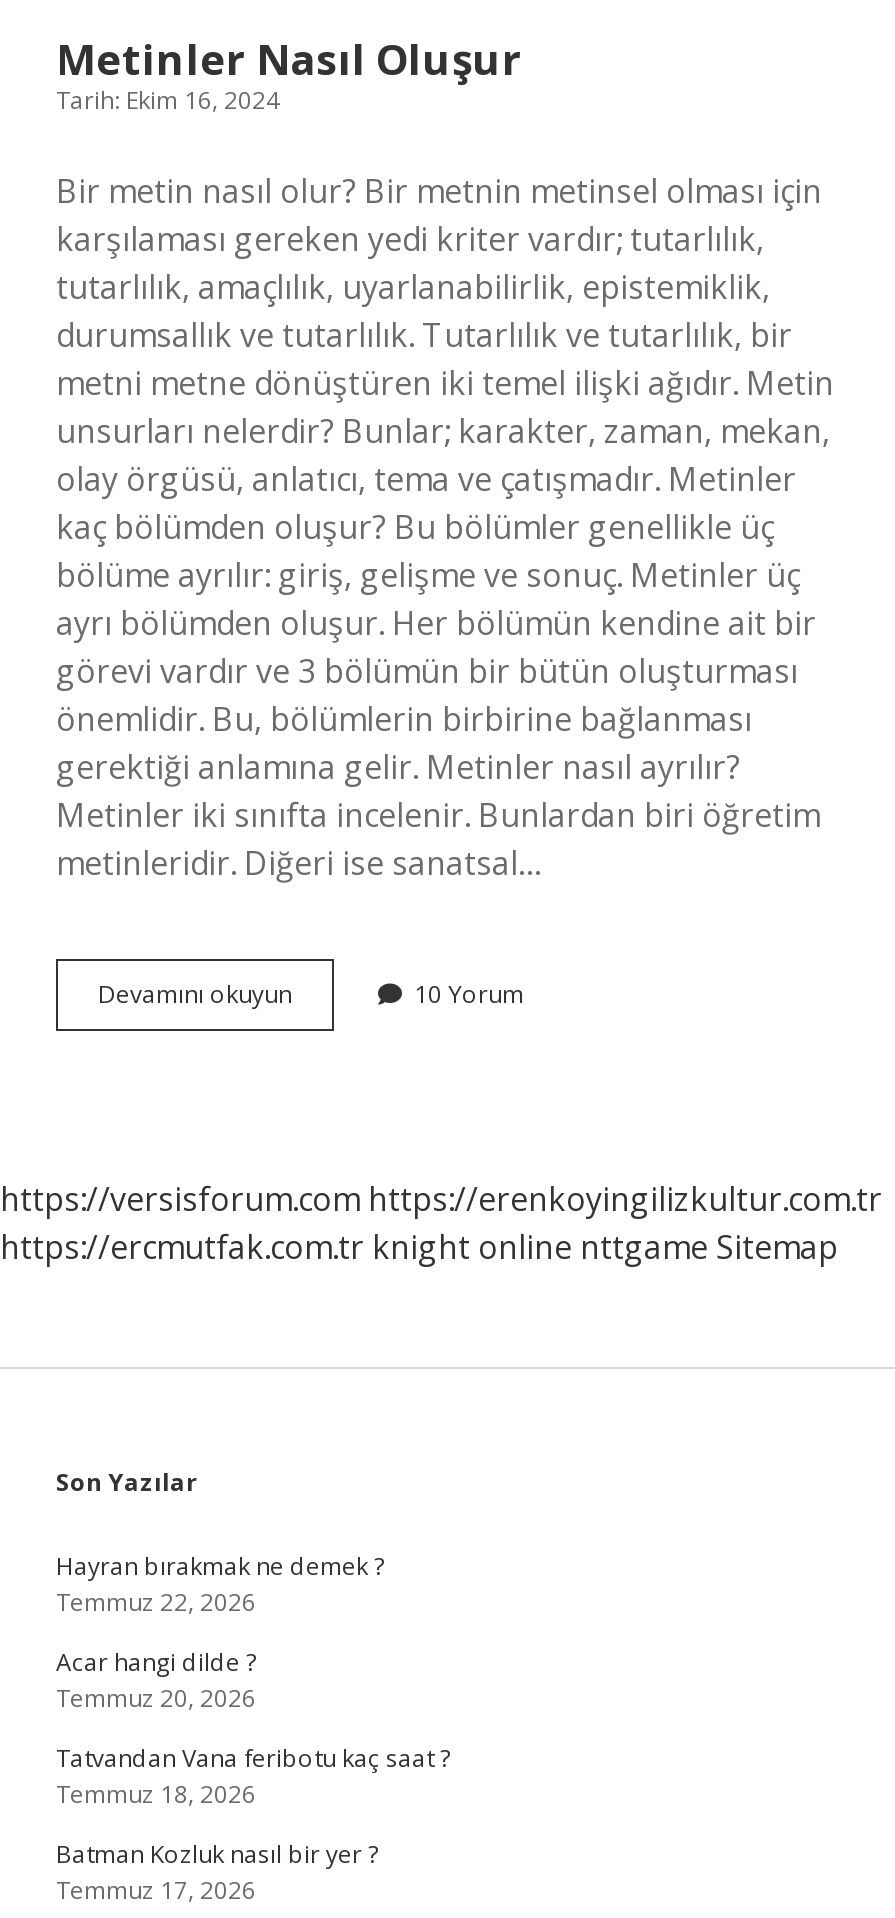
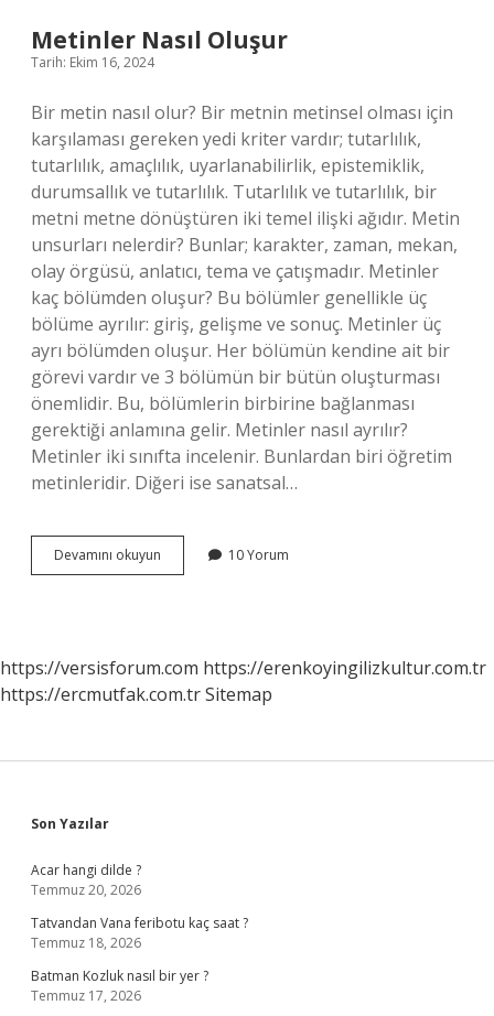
[0,1225,838,1269] https://ercmutfak.com.tr knight online nttgame Sitemap -> [0,682,272,706] https://ercmutfak.com.tr Sitemap
[56,1549,384,1619] Hayran bırakmak ne demek ? | Temmuz 22, 2026 -> none

